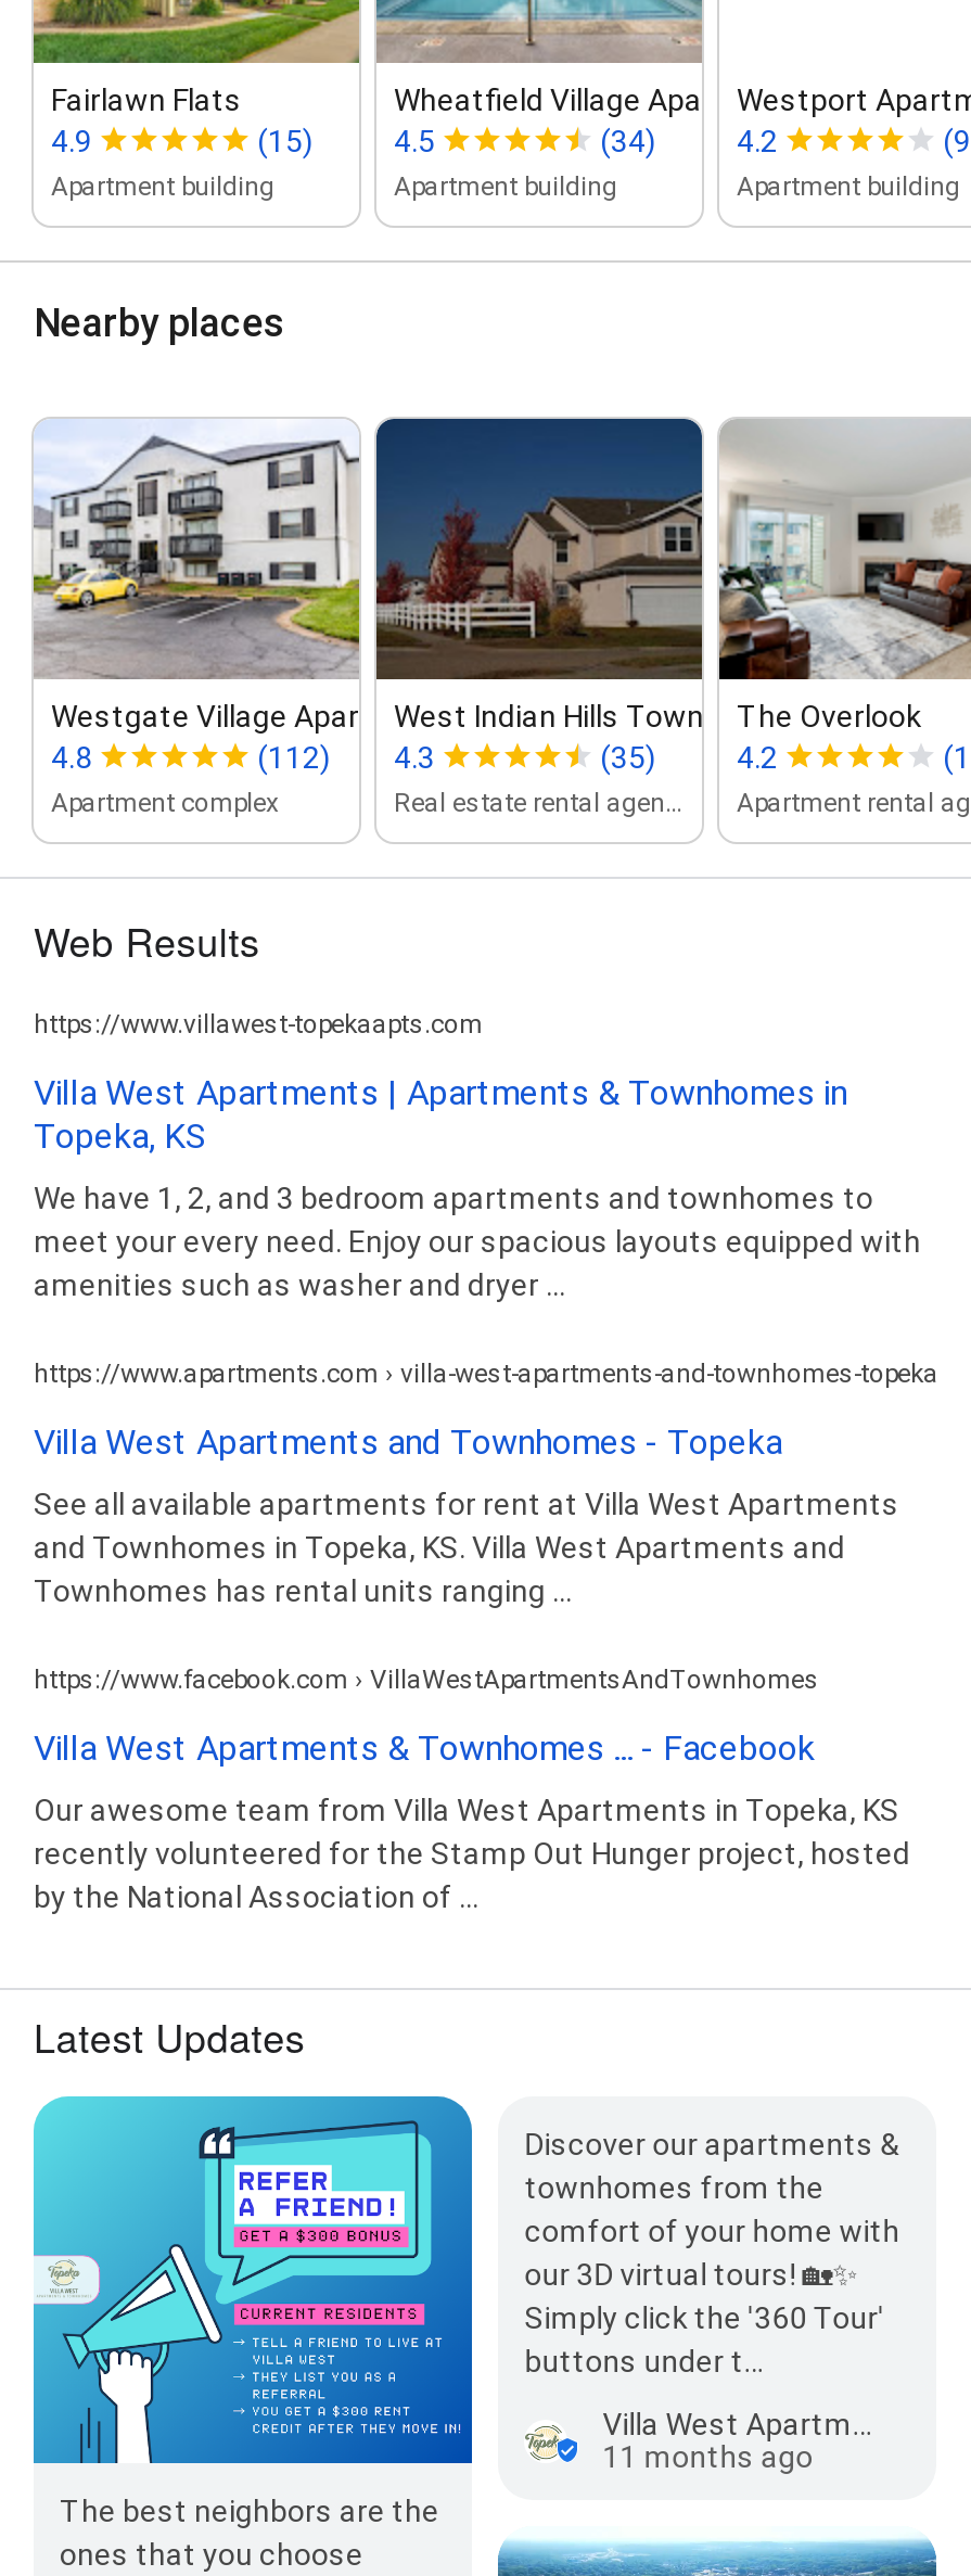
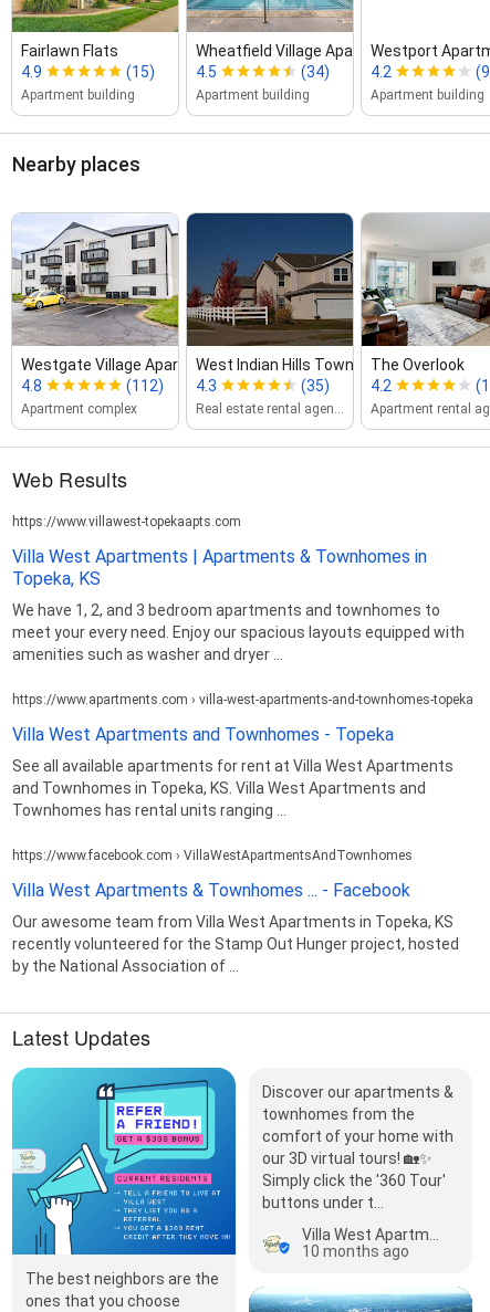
[603,2439,813,2473] 11 months ago -> [302,1242,409,1260] 10 months ago

